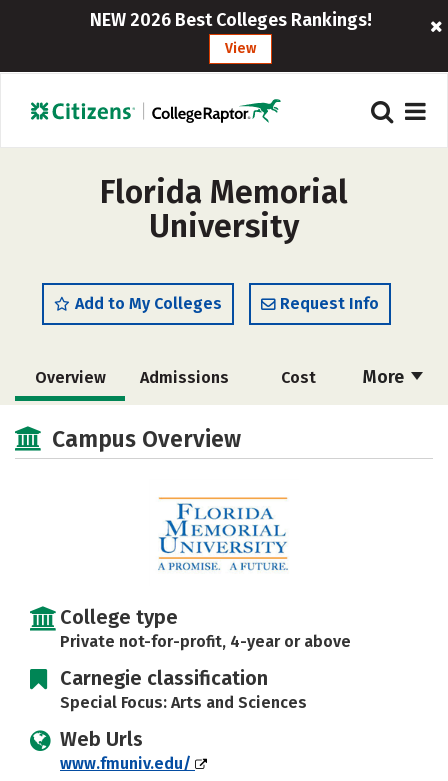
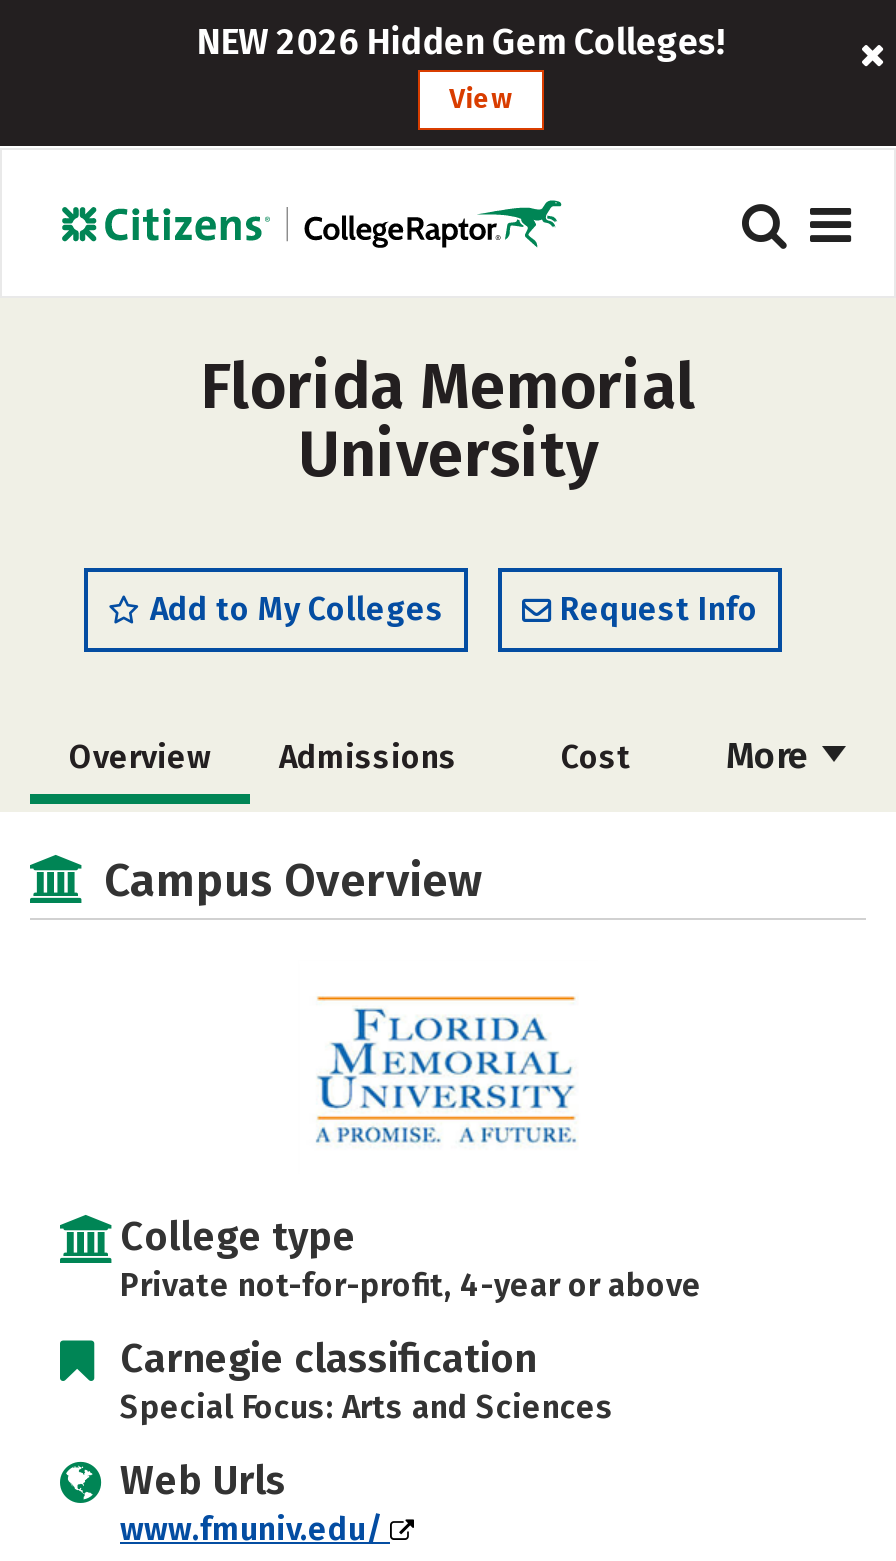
[90,9,372,31] NEW 2026 Best Colleges Rankings! -> [196,20,726,64] NEW 2026 Hidden Gem Colleges!

